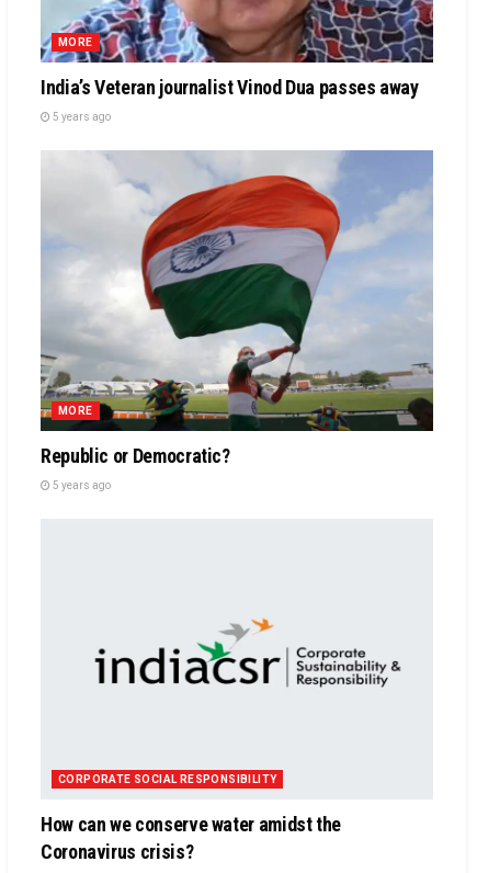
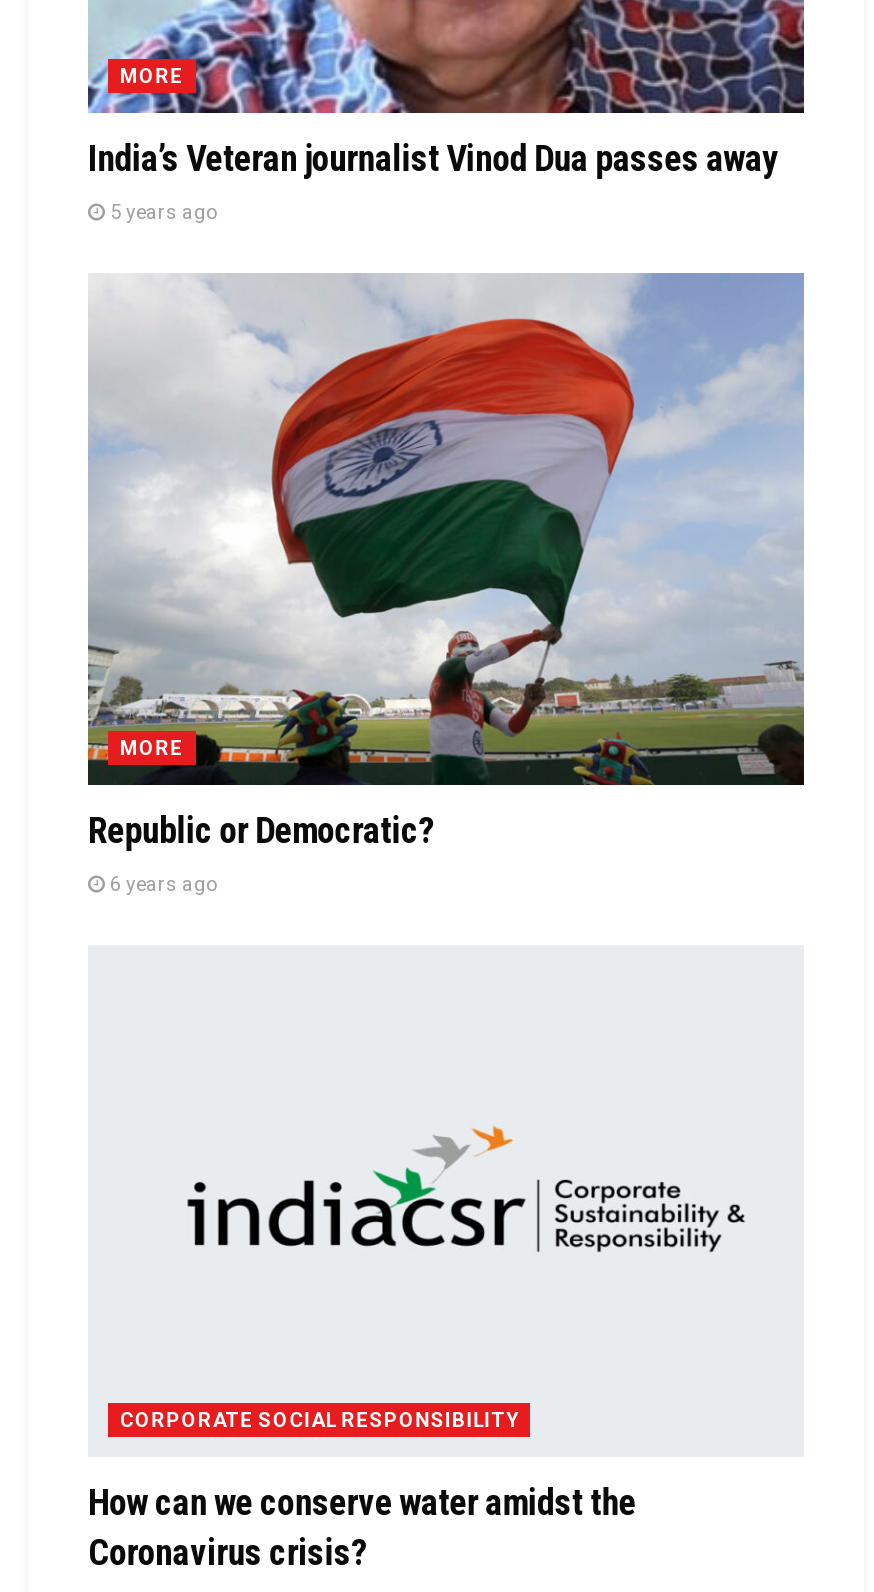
[50,479,111,492] 5 years ago -> [106,874,216,896] 6 years ago

